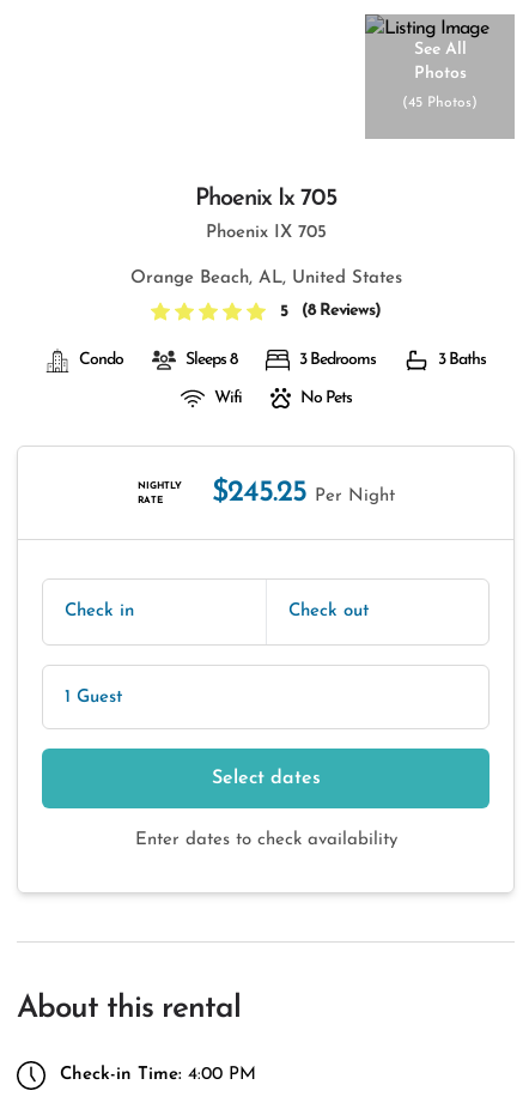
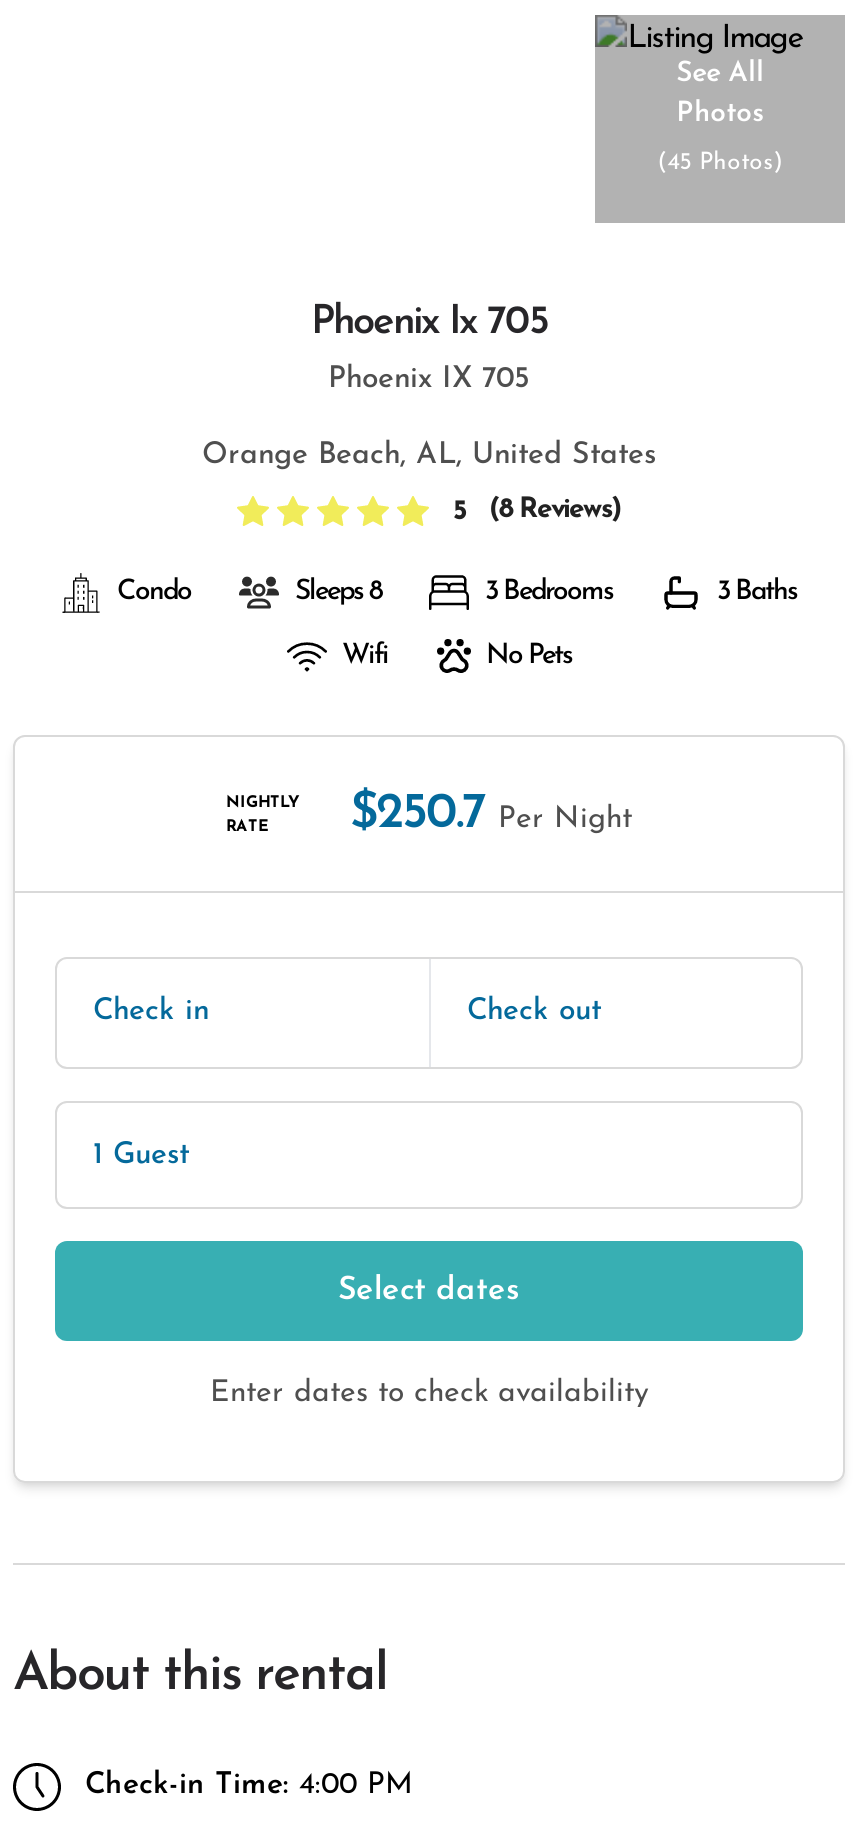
[211,478,394,508] $245.25 Per Night -> [350,789,632,839] $250.7 Per Night

